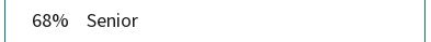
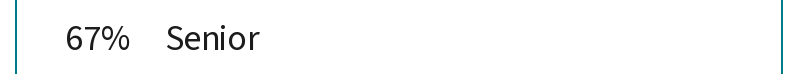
[32,7,138,34] 68% Senior -> [65,13,259,63] 67% Senior

